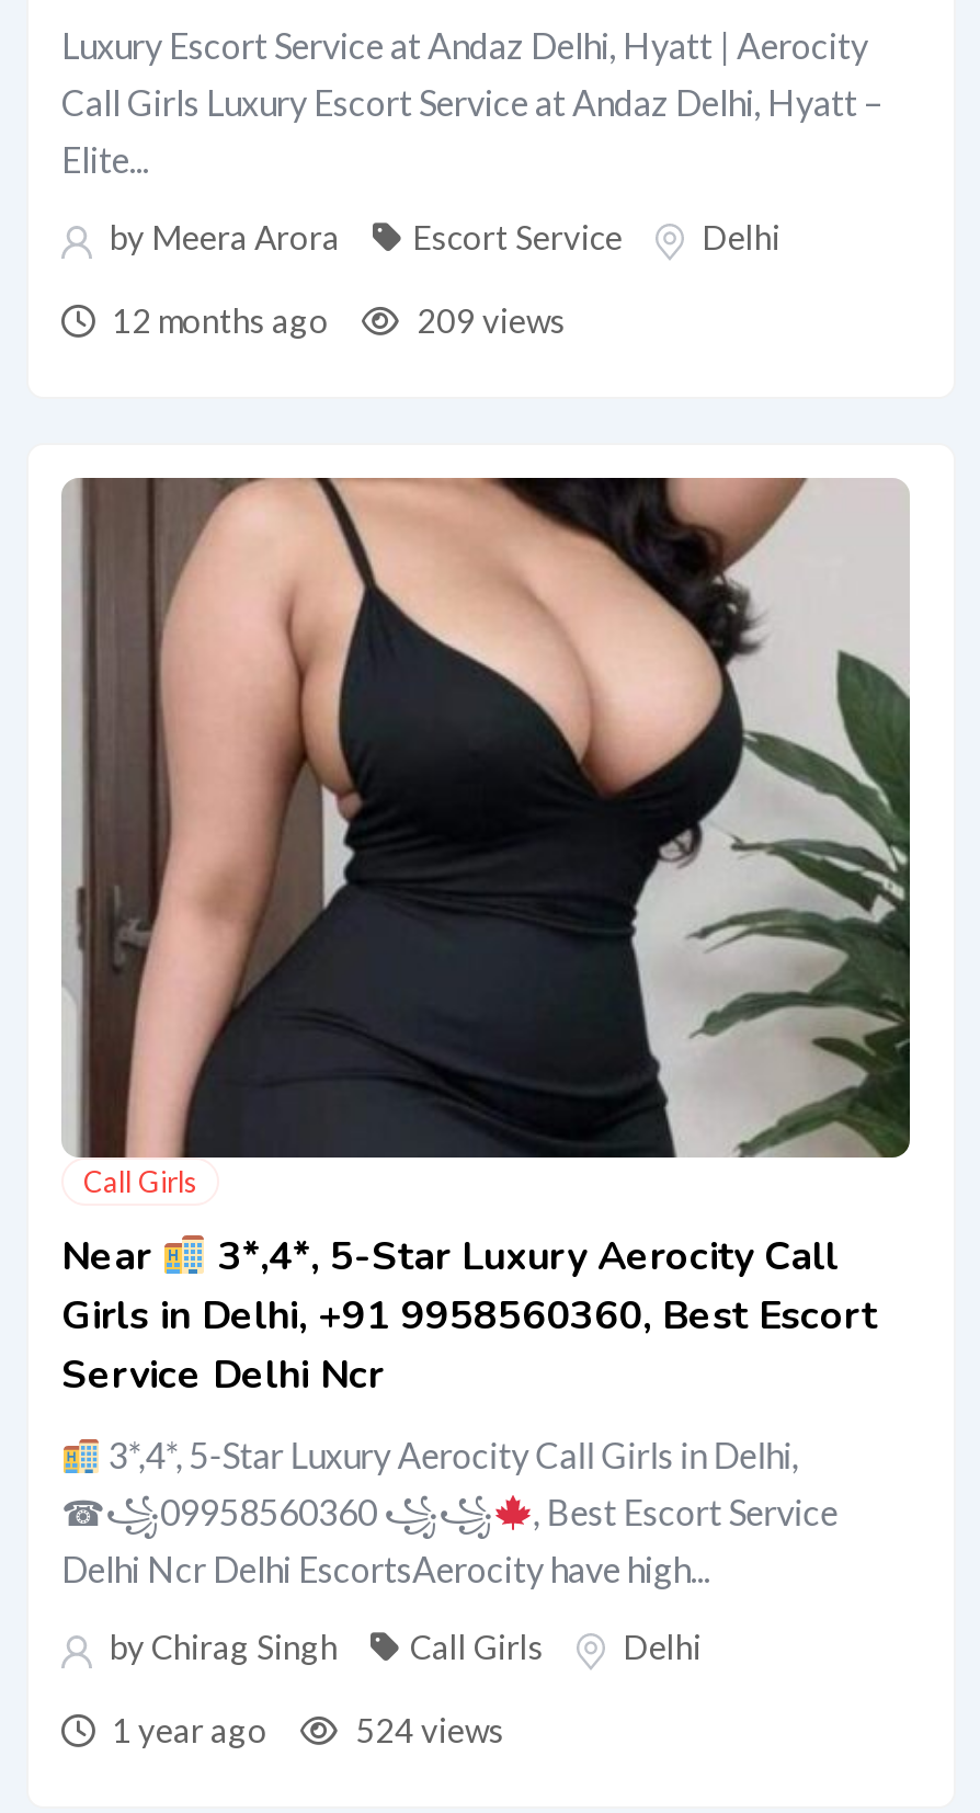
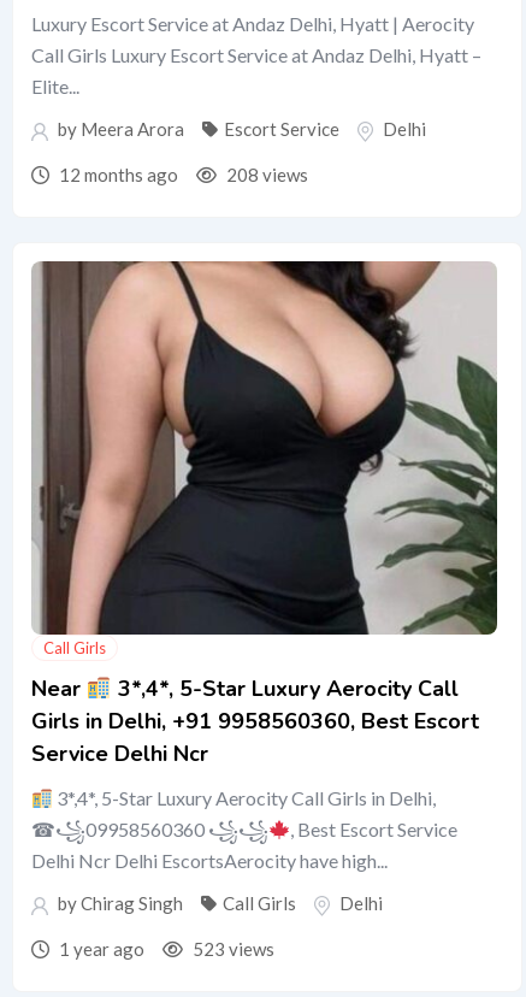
[410,301,566,341] 209 views -> [223,164,308,186] 208 views
[349,1710,504,1749] 524 views -> [189,938,274,960] 523 views

